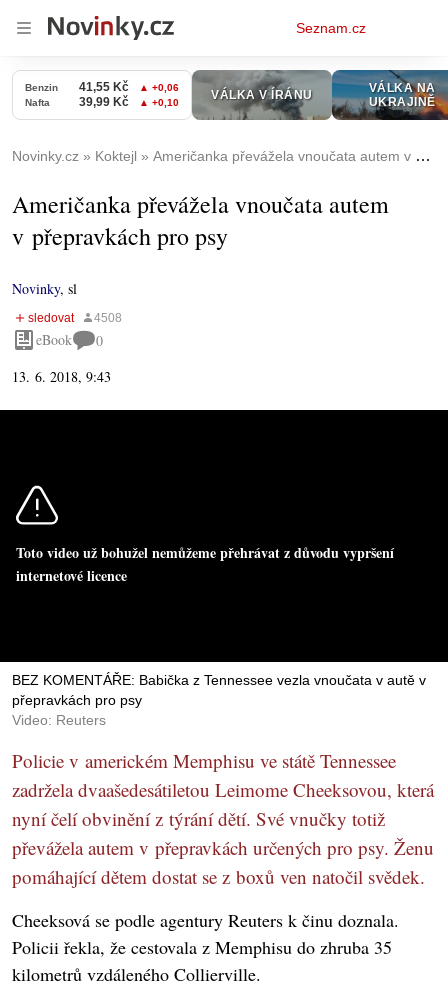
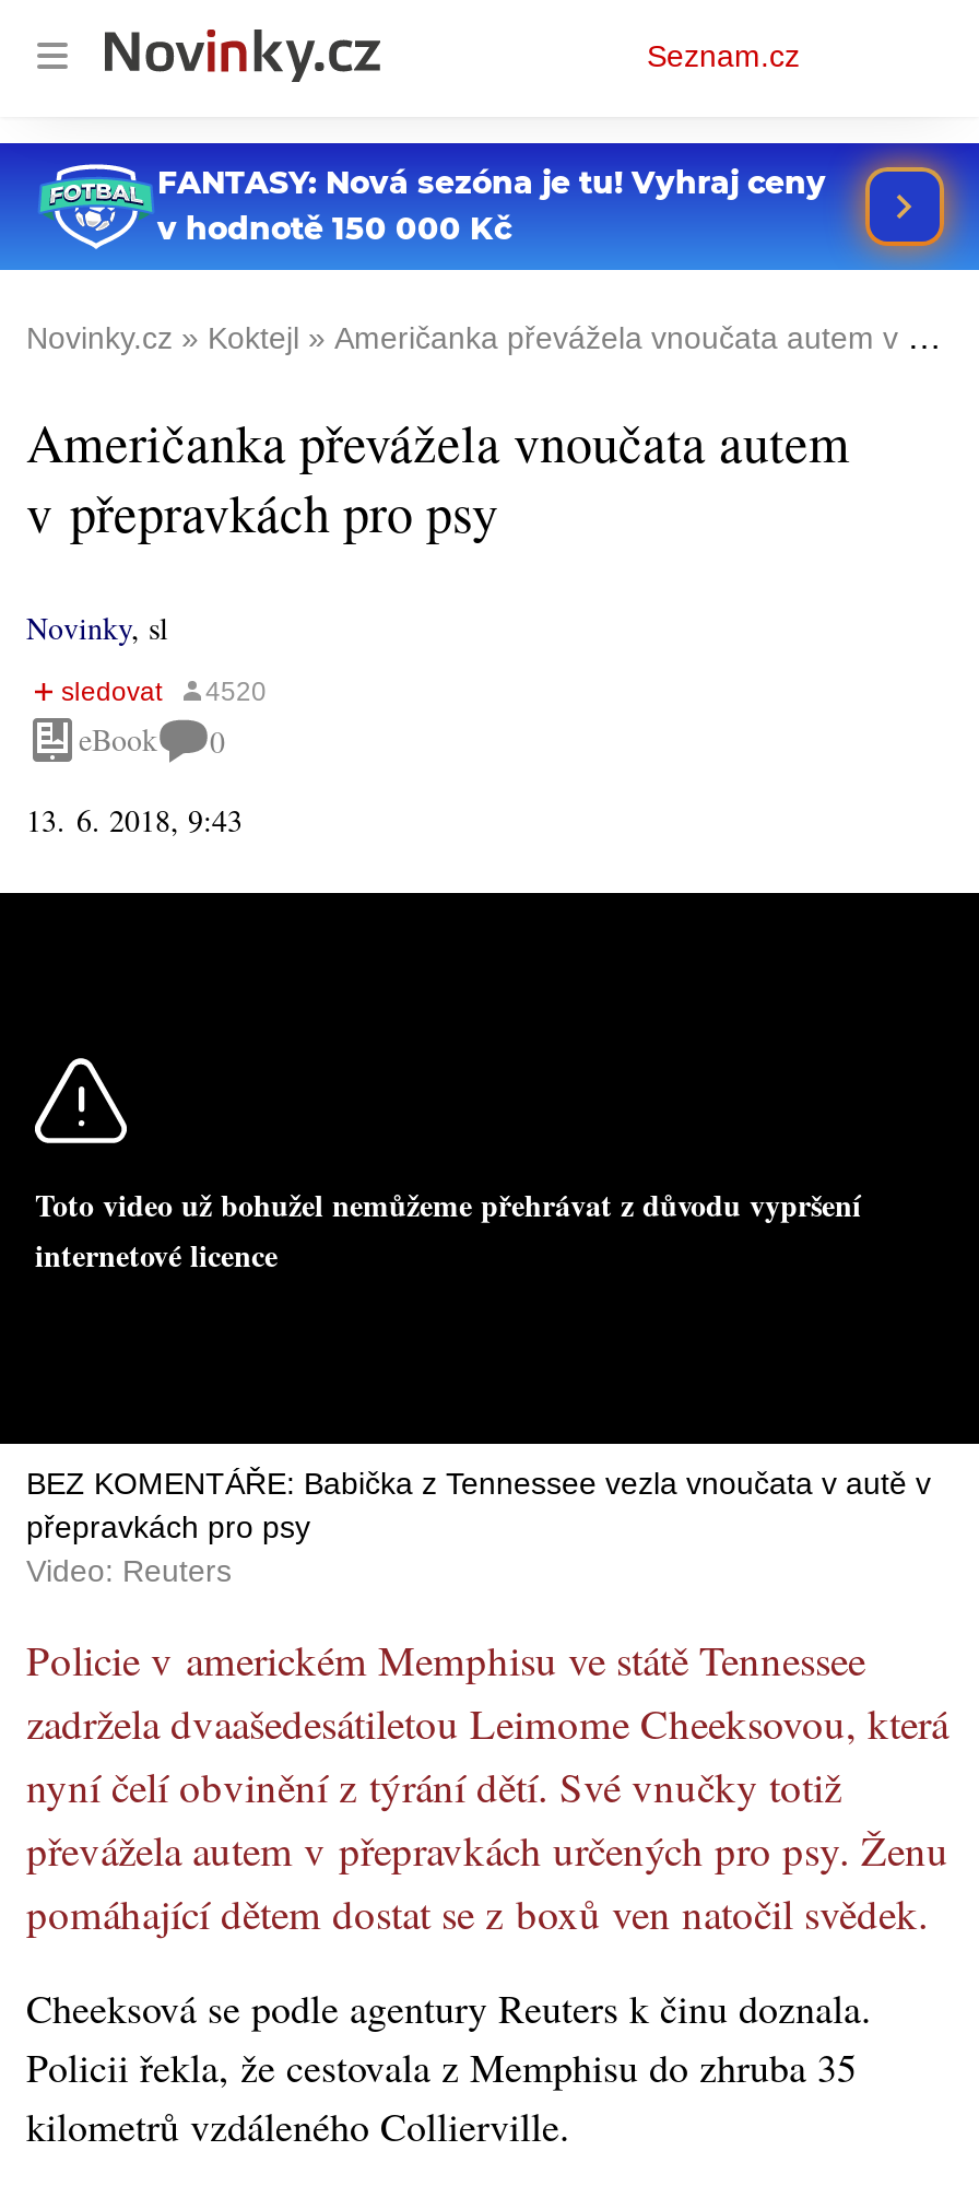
[3,68,445,125] [image] -> [7,141,972,272] [image]

